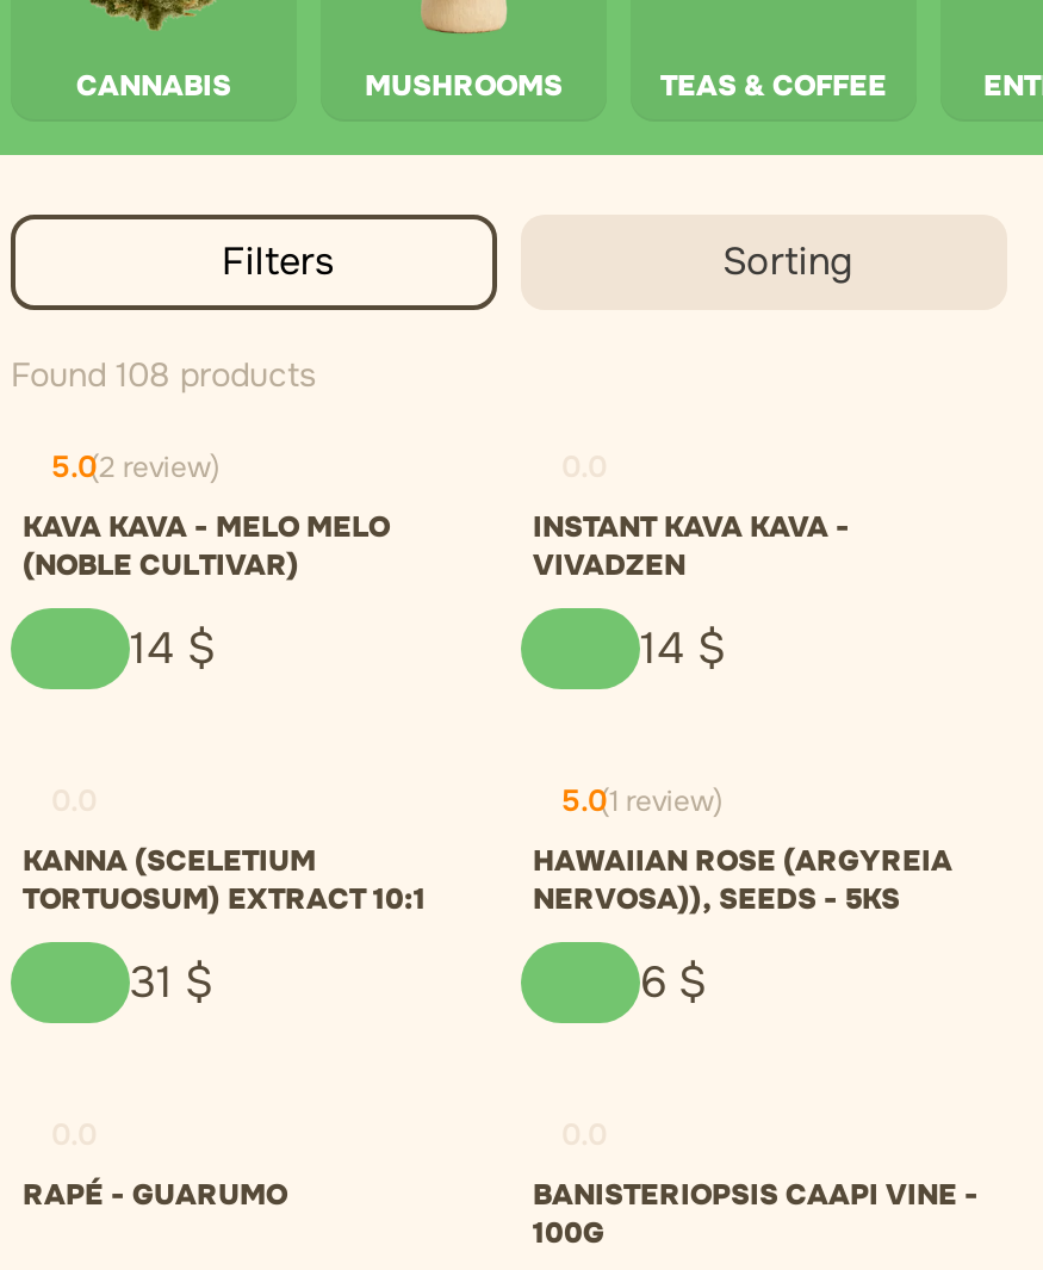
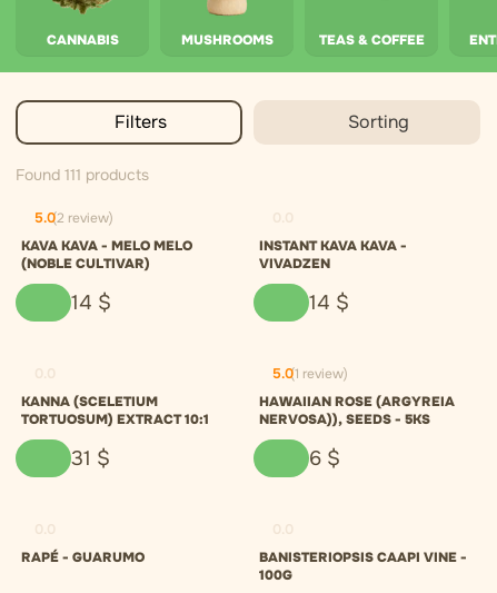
[11,354,316,397] Found 108 products -> [16,165,149,185] Found 111 products

